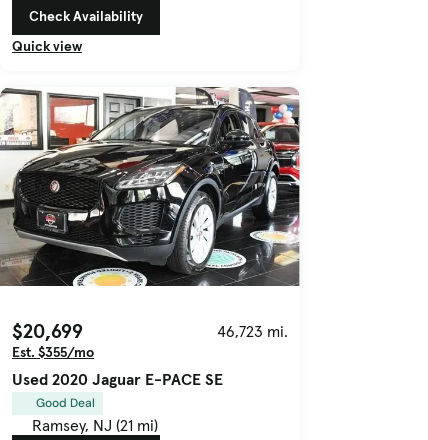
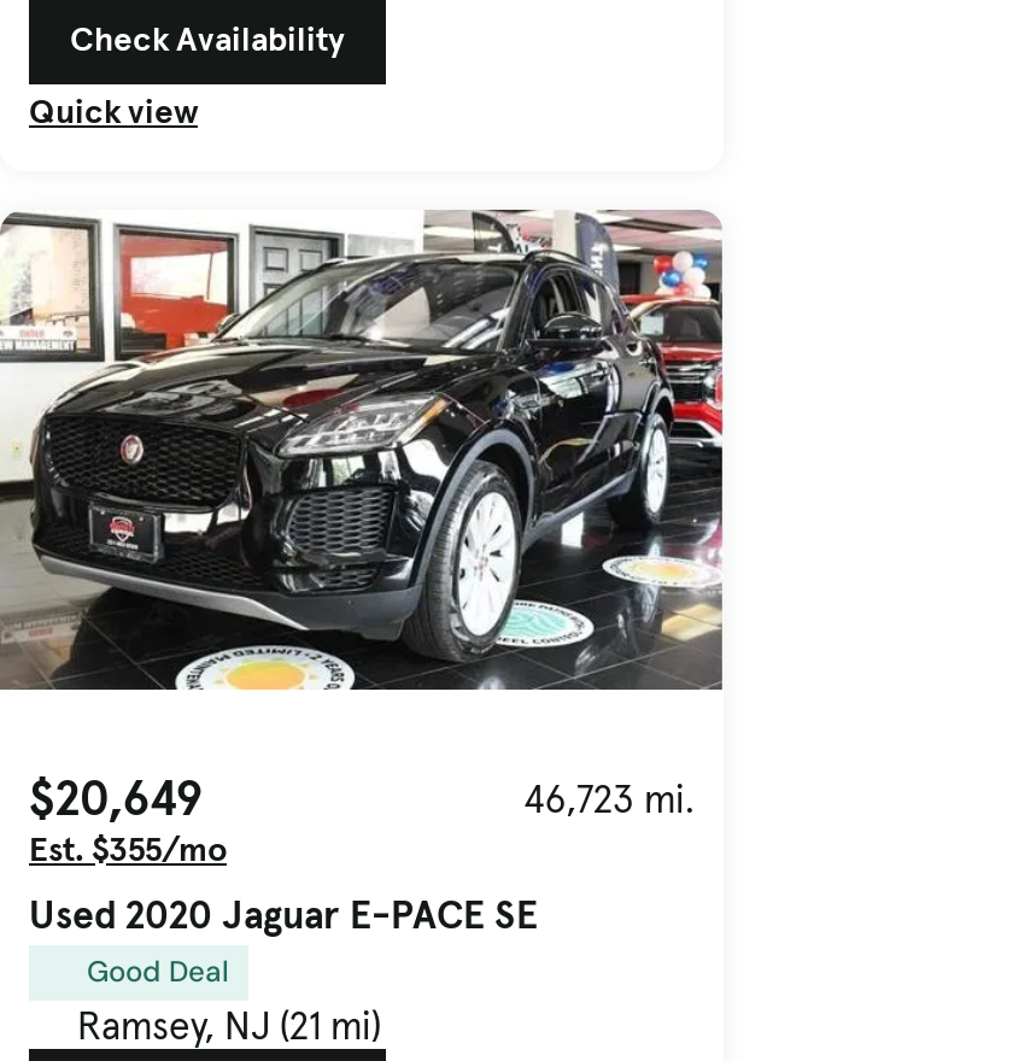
[12,318,83,344] $20,699 -> [29,768,203,830] $20,649

